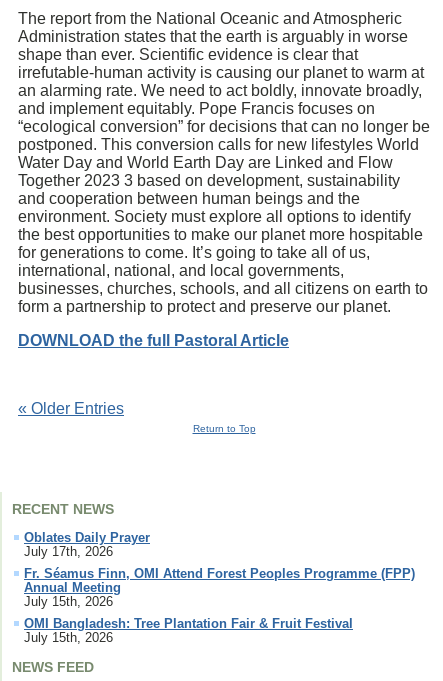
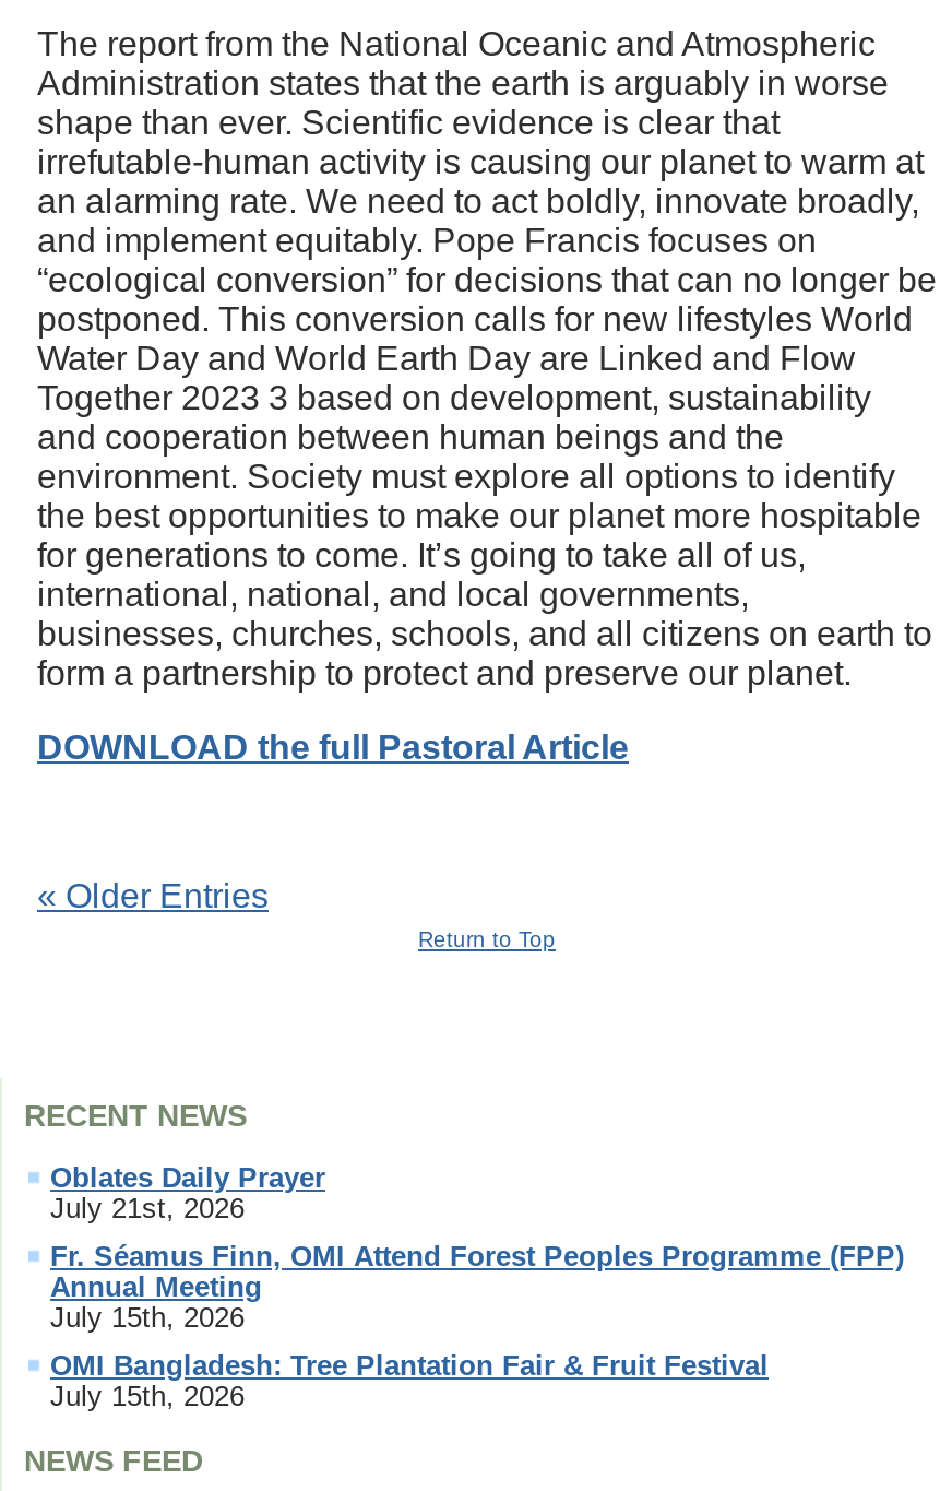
[24,544,113,559] July 17th, 2026 -> [50,1191,245,1224] July 21st, 2026

